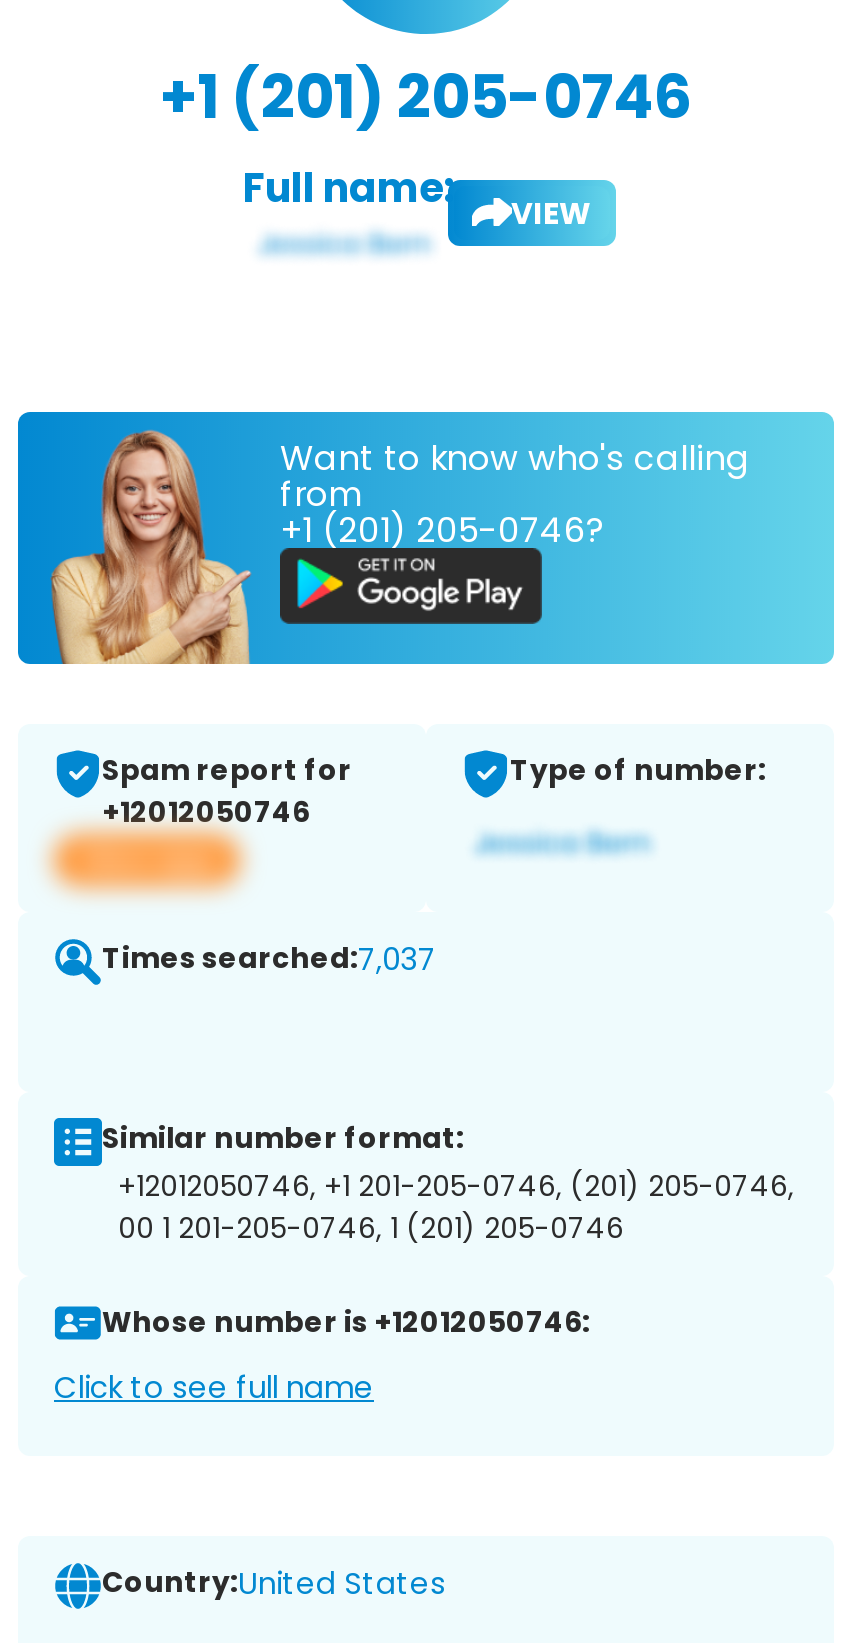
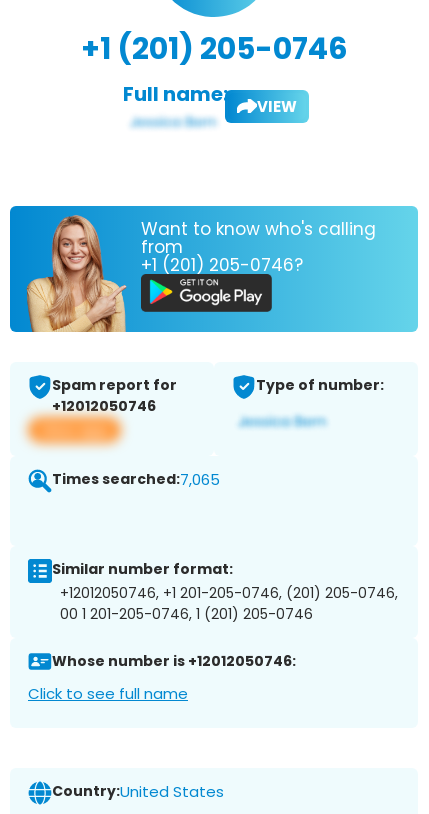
[102,938,436,980] Times searched:7,037 -> [52,469,220,490] Times searched:7,065

